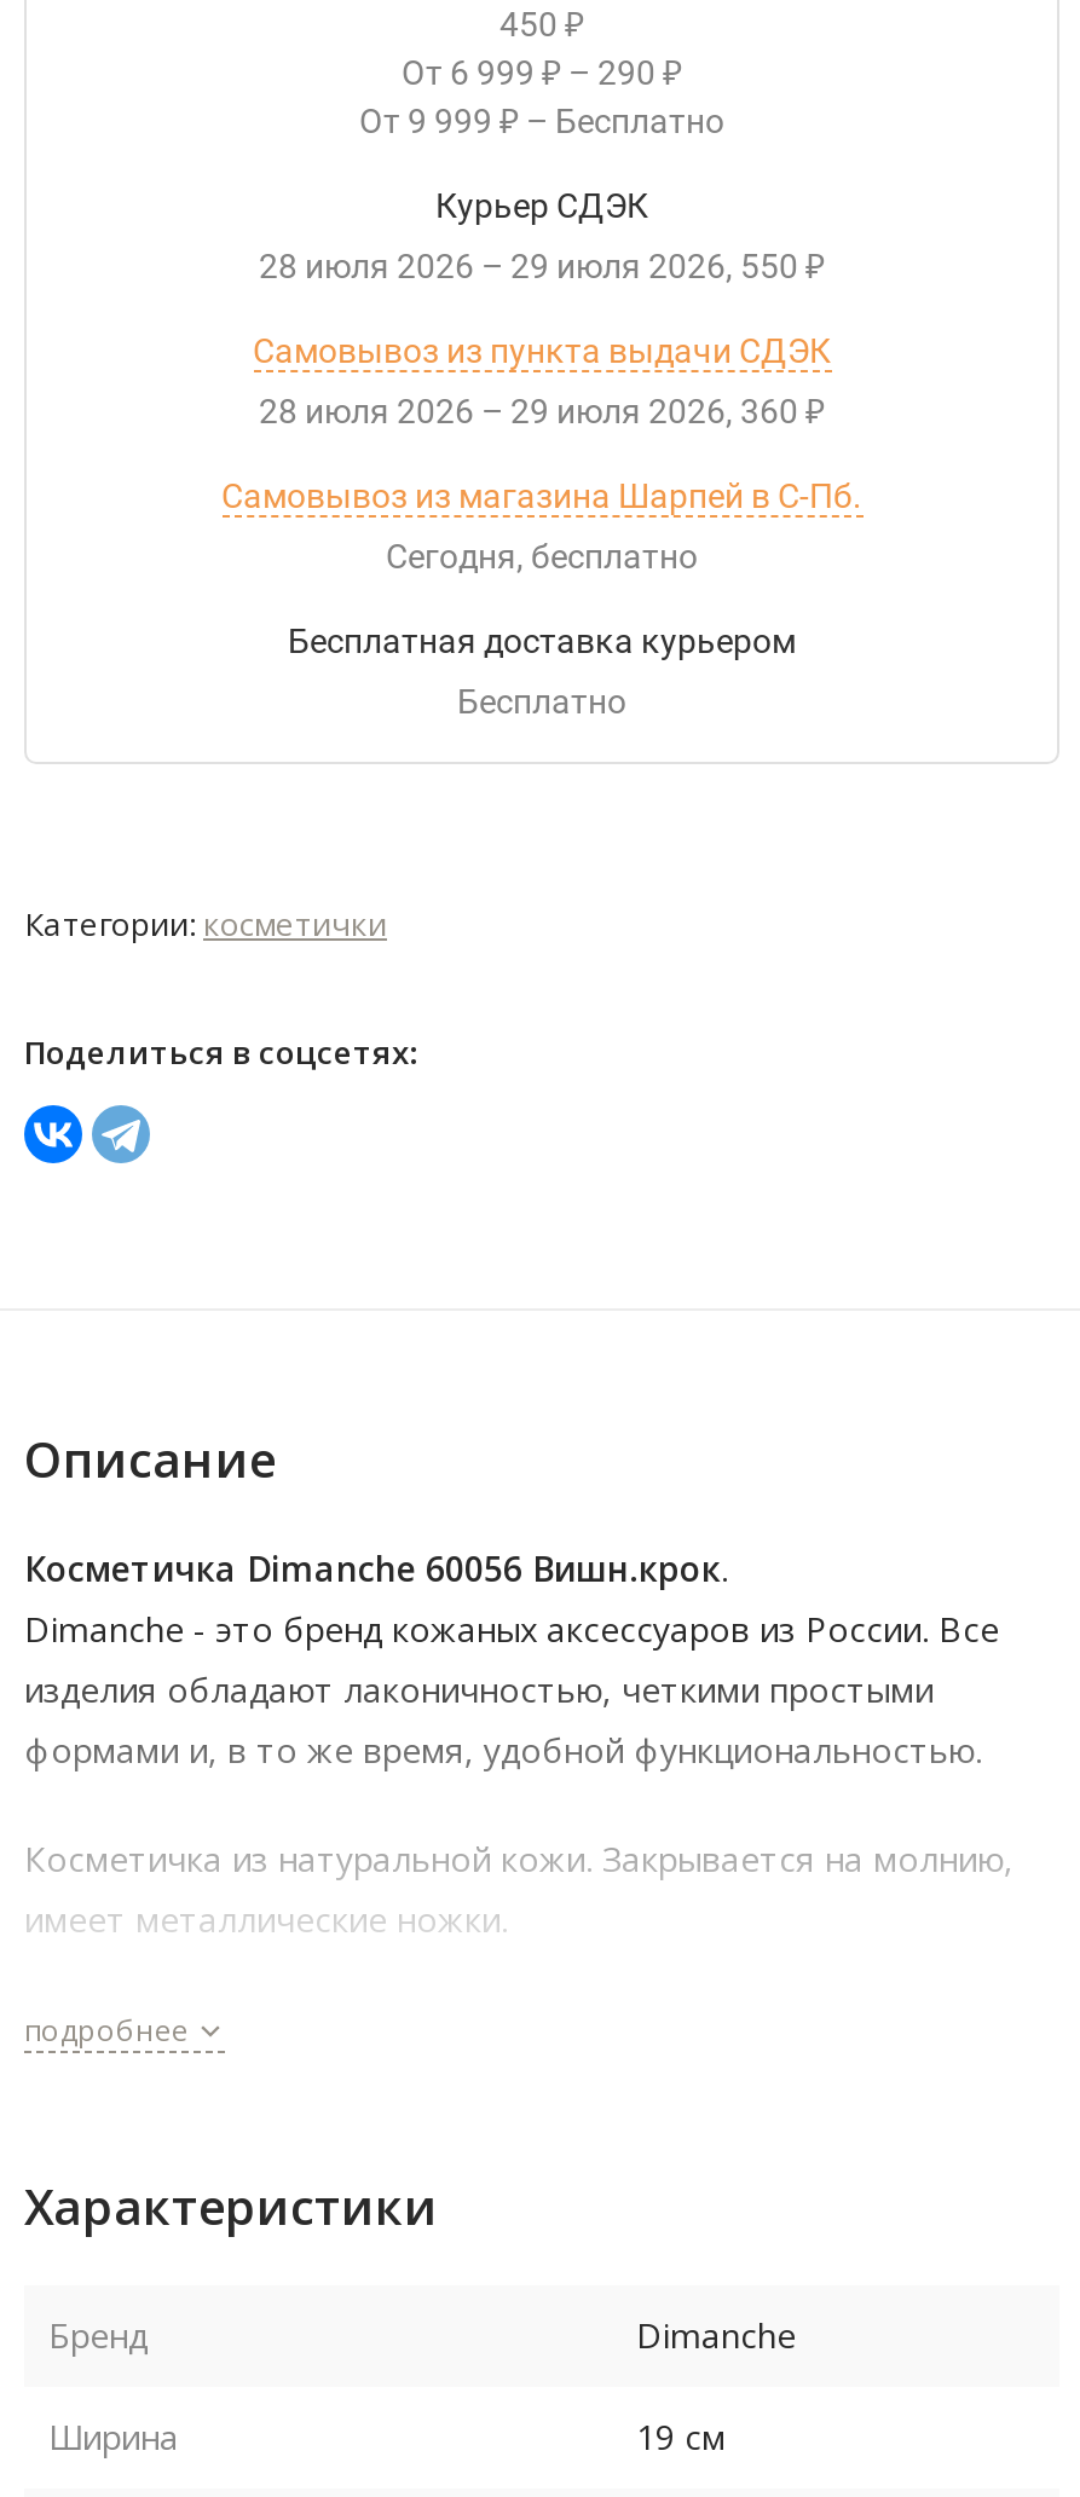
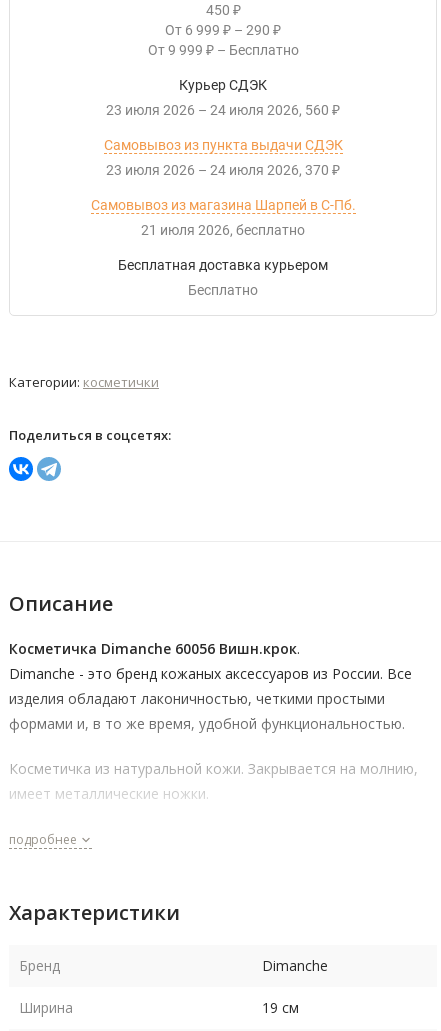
[259,247,825,285] 28 июля 2026 – 29 июля 2026 550 ₽ -> [106,102,340,118] 23 июля 2026 – 24 июля 2026 560 ₽
[259,392,825,430] 28 июля 2026 – 29 июля 2026 360 ₽ -> [106,162,340,178] 23 июля 2026 – 24 июля 2026 370 ₽
[386,537,516,576] Сегодня -> [141,222,230,238] 21 июля 2026

